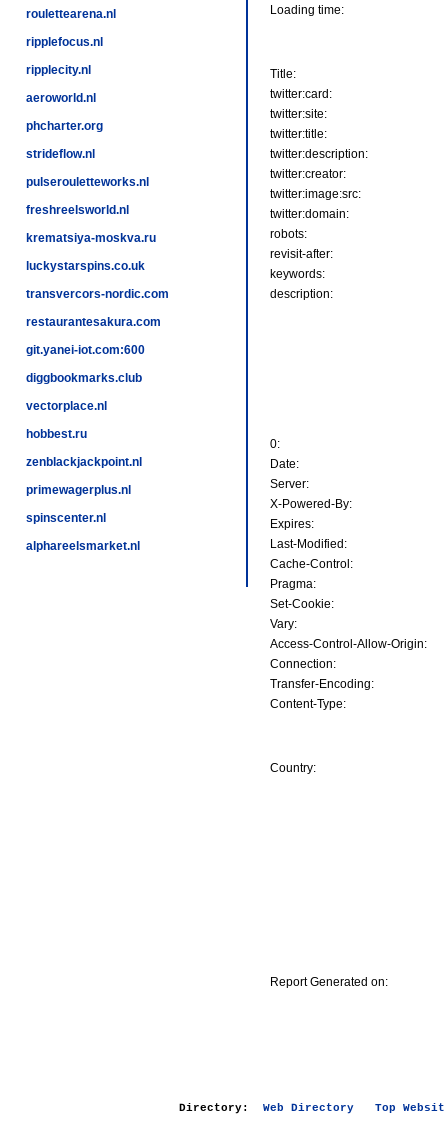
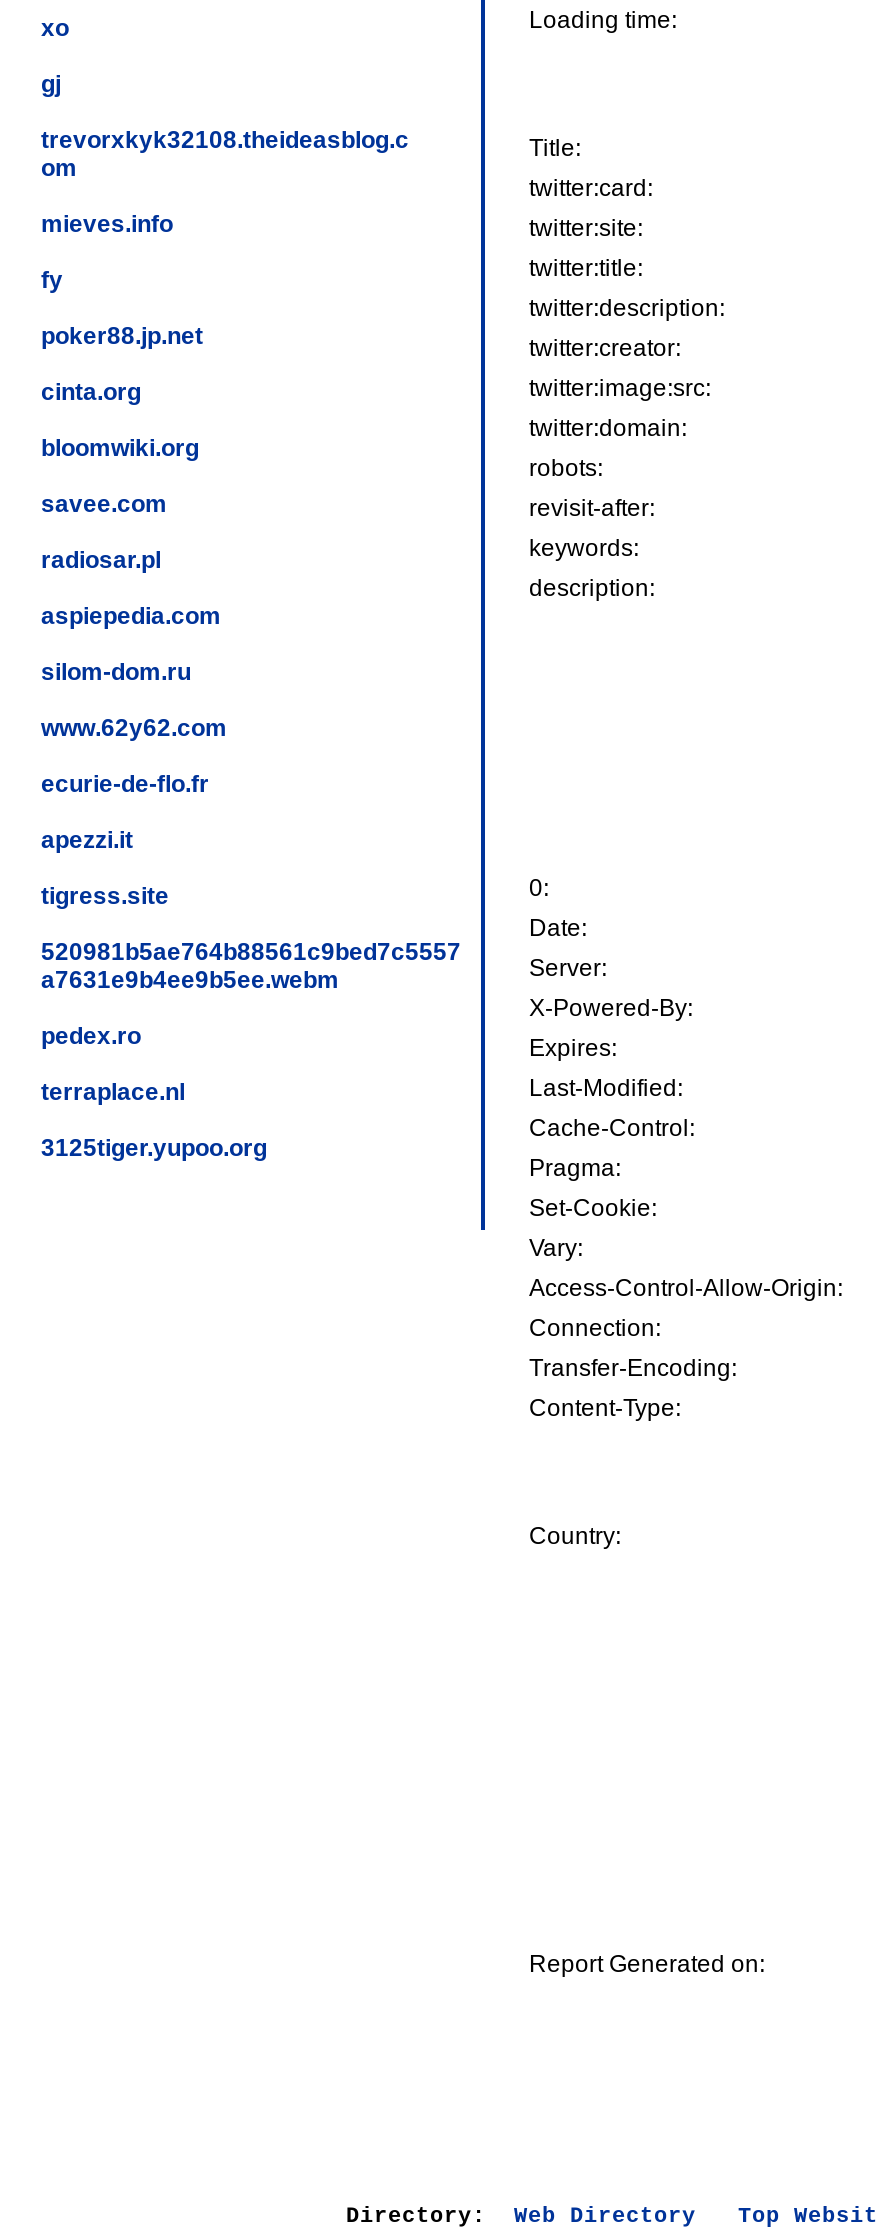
[26,7,116,21] roulettearena.nl -> [41,14,69,42] xo
[26,35,103,49] ripplefocus.nl -> [41,70,61,98] gj
[26,63,91,77] ripplecity.nl -> [41,126,409,182] trevorxkyk32108.theideasblog.c | om
[26,91,96,105] aeroworld.nl -> [41,210,173,238] mieves.info
[26,119,103,133] phcharter.org -> [41,266,63,294] fy
[26,147,95,161] strideflow.nl -> [41,322,203,350] poker88.jp.net
[26,175,149,189] pulserouletteworks.nl -> [41,378,141,406] cinta.org
[26,203,129,217] freshreelsworld.nl -> [41,434,199,462] bloomwiki.org
[26,231,156,245] krematsiya-moskva.ru -> [41,490,167,518] savee.com
[26,259,145,273] luckystarspins.co.uk -> [41,546,161,574] radiosar.pl
[26,287,169,301] transvercors-nordic.com -> [41,602,221,630] aspiepedia.com
[26,315,161,329] restaurantesakura.com -> [41,658,191,686] silom-dom.ru
[26,343,145,357] git.yanei-iot.com:600 -> [41,714,227,742] www.62y62.com
[26,371,142,385] diggbookmarks.club -> [41,770,209,798] ecurie-de-flo.fr
[26,399,107,413] vectorplace.nl -> [41,826,133,854] apezzi.it
[26,427,87,441] hobbest.ru -> [41,882,169,910] tigress.site
[26,455,142,469] zenblackjackpoint.nl -> [41,938,461,994] 520981b5ae764b88561c9bed7c5557 | a7631e9b4ee9b5ee.webm
[26,483,131,497] primewagerplus.nl -> [41,1022,141,1050] pedex.ro
[26,511,106,525] spinscenter.nl -> [41,1078,185,1106] terraplace.nl
[26,539,140,553] alphareelsmarket.nl -> [41,1134,267,1162] 3125tiger.yupoo.org

